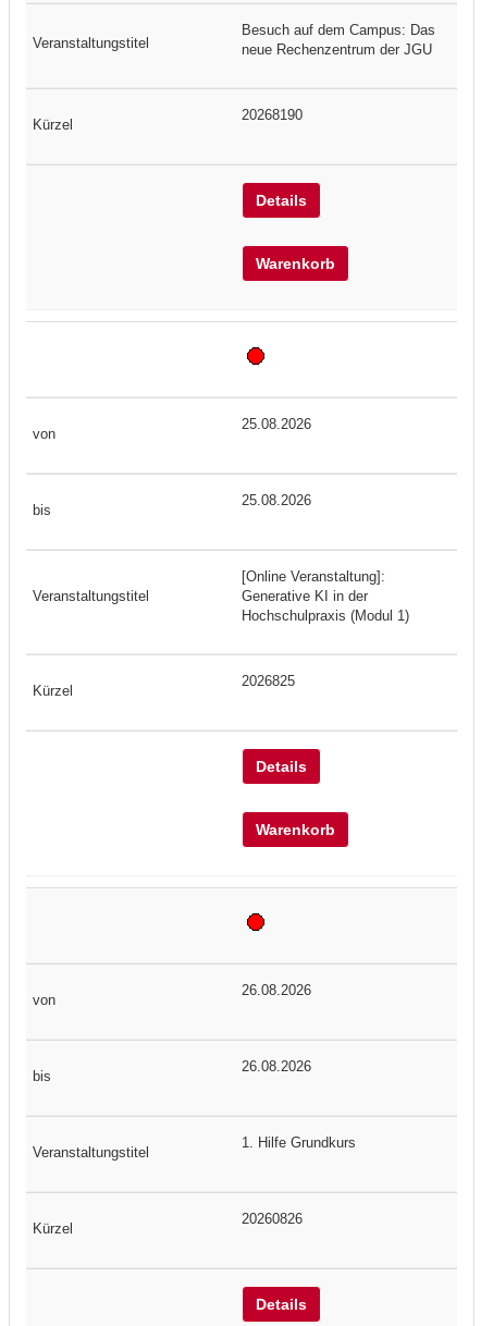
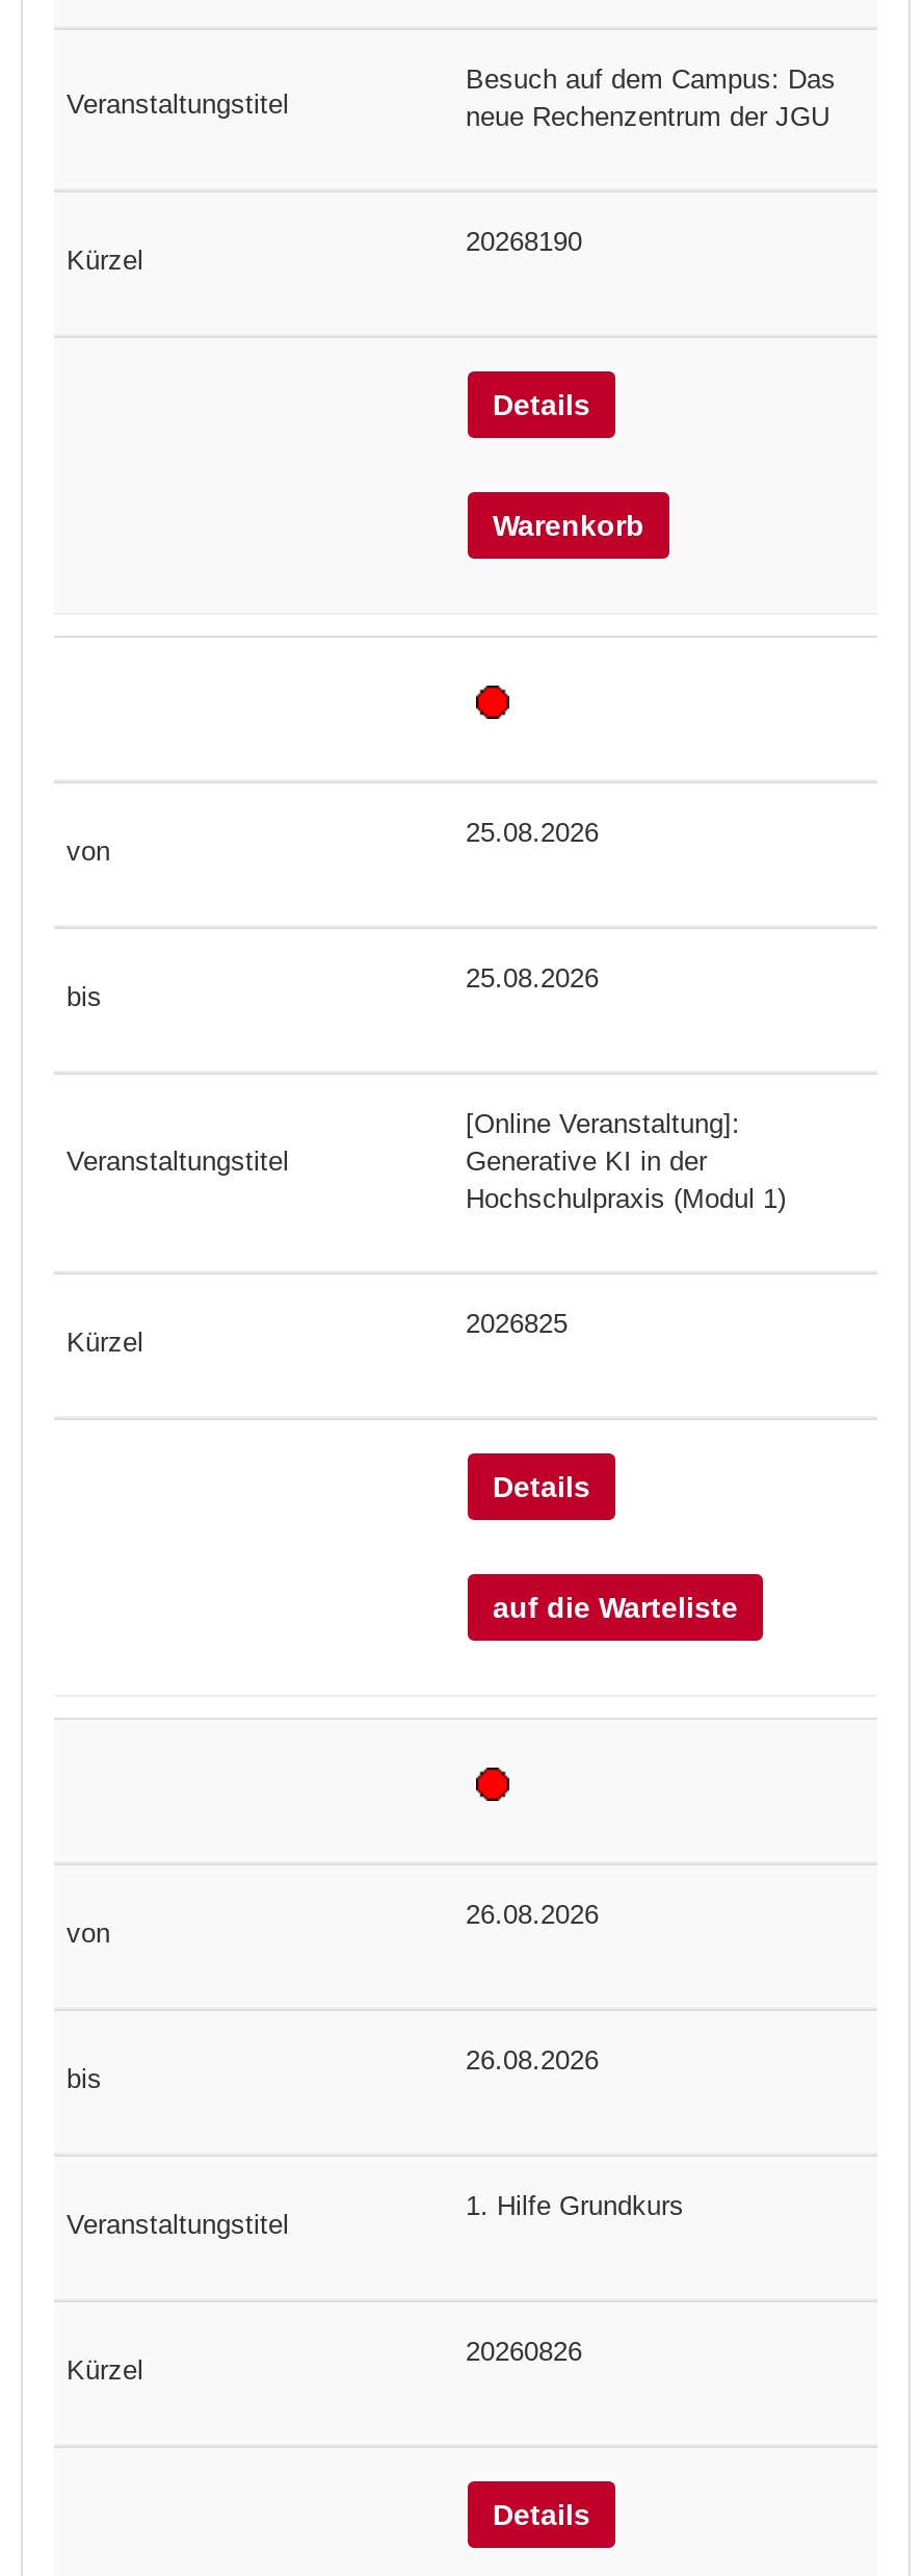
[256,821,335,839] Warenkorb -> [493,1592,738,1625] auf die Warteliste

